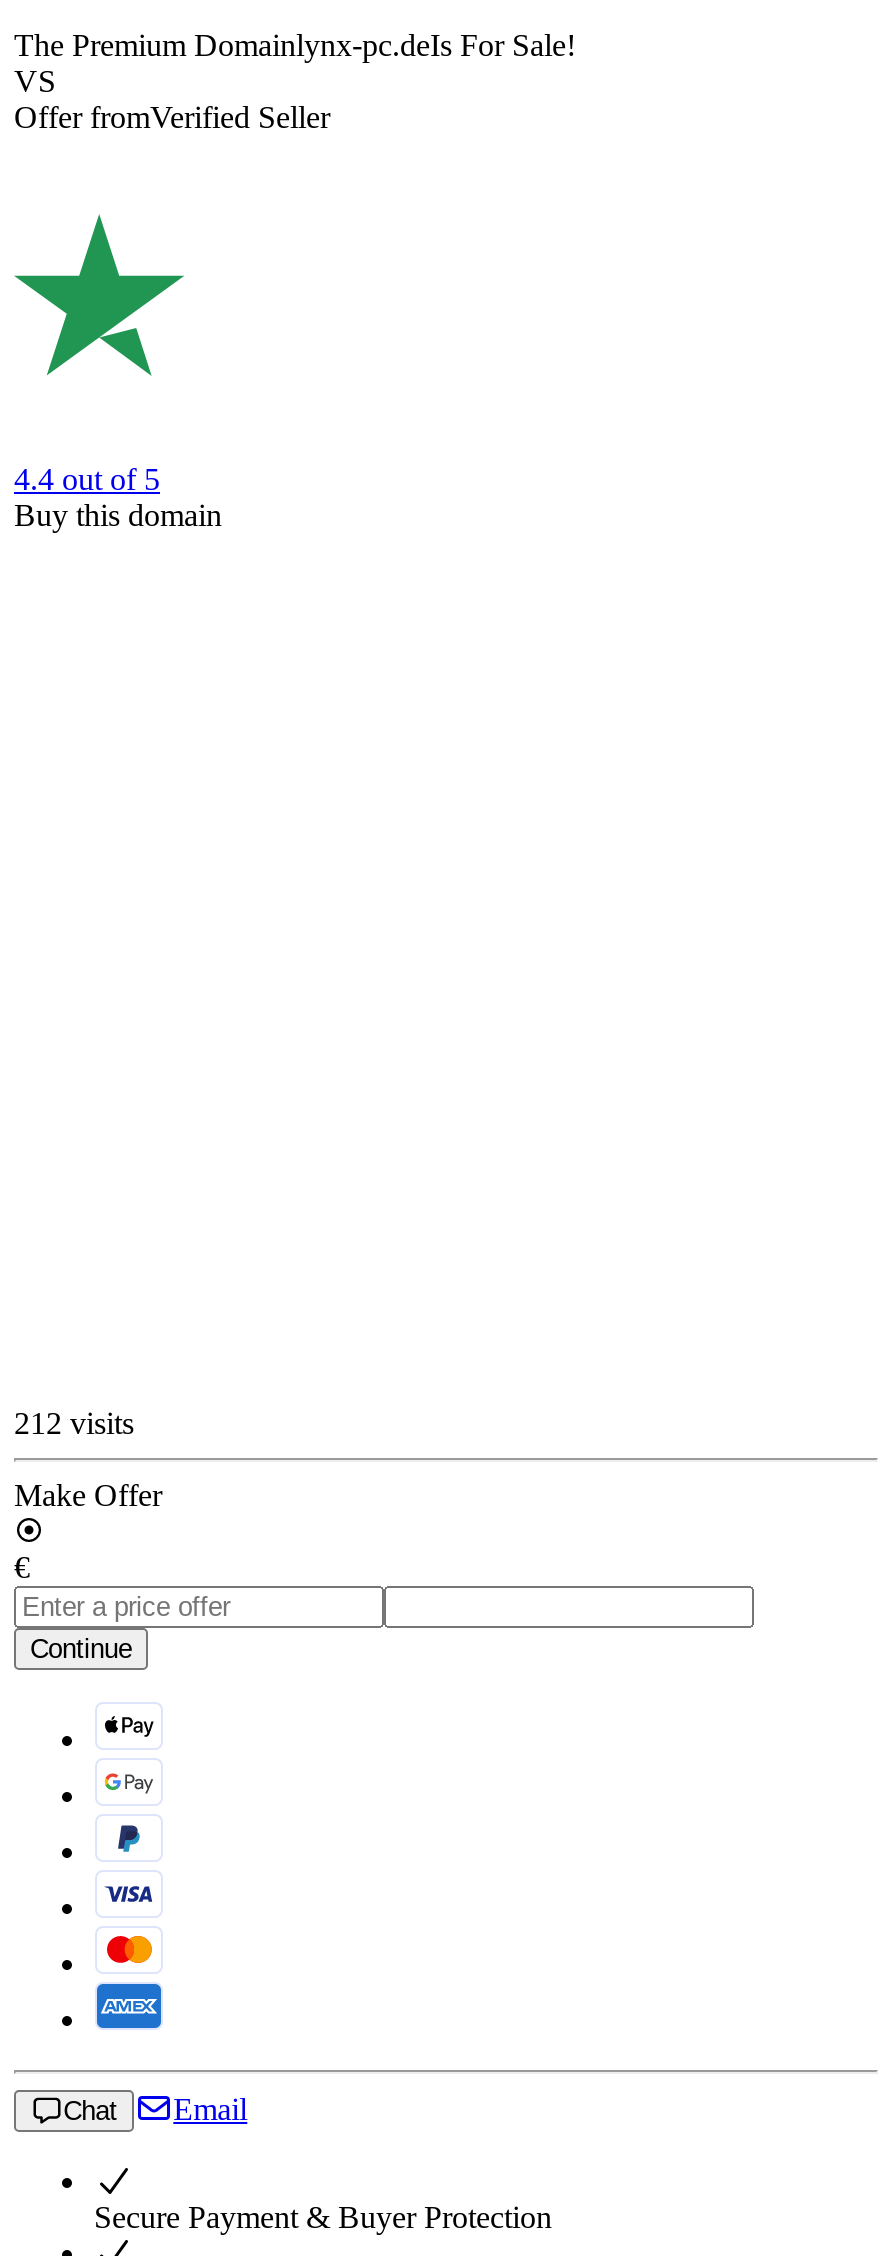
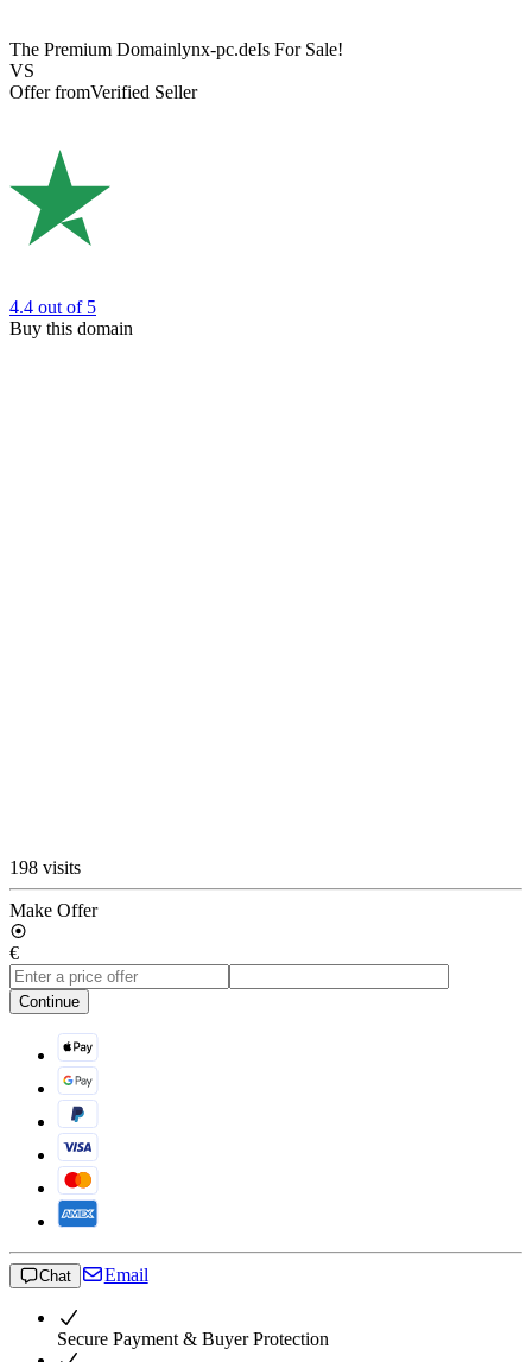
[14,1405,134,1439] 212 visits -> [9,857,81,877] 198 visits

